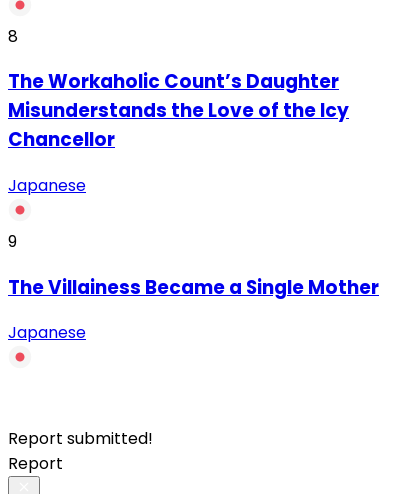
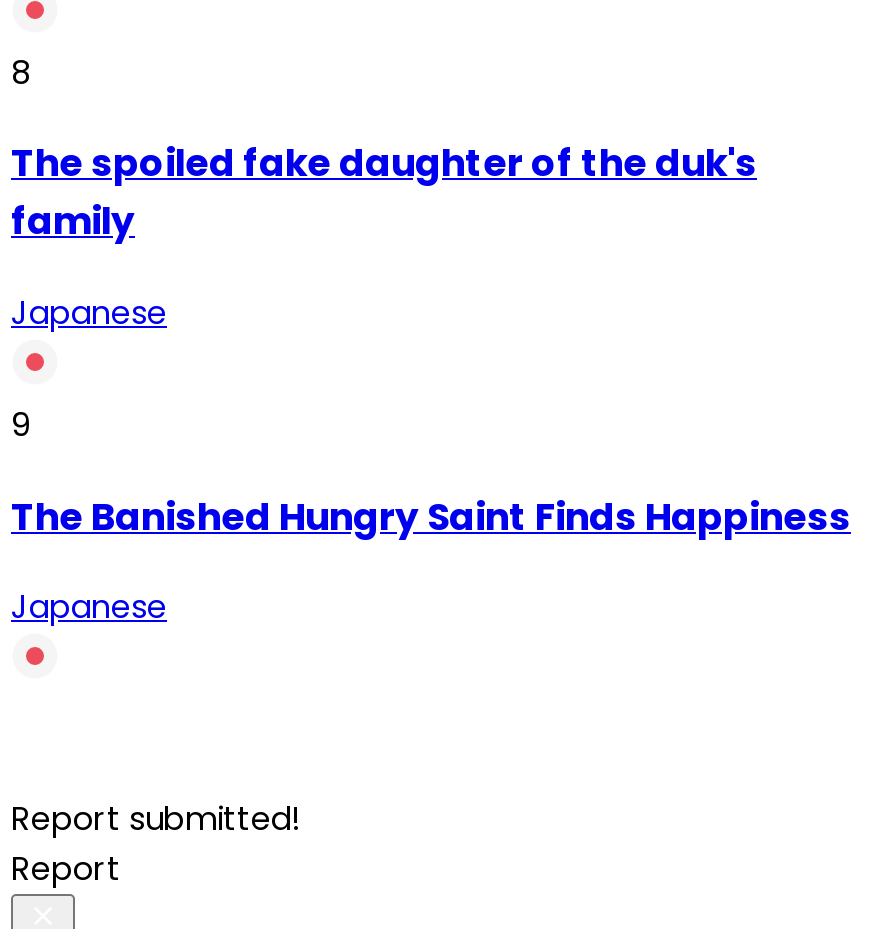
[8,68,349,153] The Workaholic Count’s Daughter | Misunderstands the Love of the Icy | Chancellor -> [11,137,757,249] The spoiled fake daughter of the duk's | family
[8,274,379,301] The Villainess Became a Single Mother -> [11,489,851,543] The Banished Hungry Saint Finds Happiness

